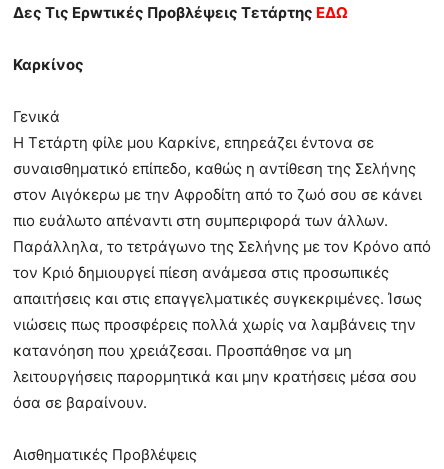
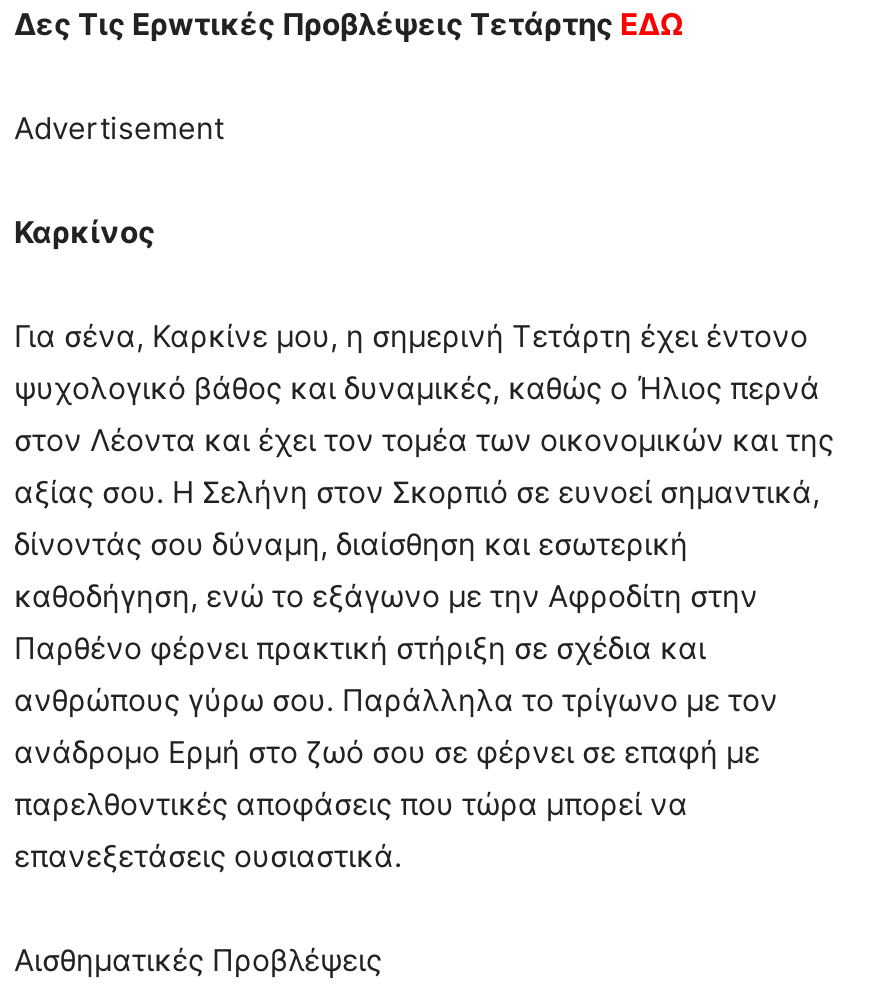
none -> [14,110,224,148] Advertisement
moved [13,55,84,74] -> [14,214,156,252]: Καρκίνος
[13,107,431,412] Γενικά | Η Τετάρτη φίλε μου Καρκίνε, επηρεάζει έντονα σε | συναισθηματικό επίπεδο, καθώς η αντίθεση της Σελήνης | στον Αιγόκερω με την Αφροδίτη από το ζωό σου σε κάνει | πιο ευάλωτο απέναντι στη συμπεριφορά των άλλων. | Παράλληλα, το τετράγωνο της Σελήνης με τον Κρόνο από | τον Κριό δημιουργεί πίεση ανάμεσα στις προσωπικές | απαιτήσεις και στις επαγγελματικές συγκεκριμένες. Ίσως | νιώσεις πως προσφέρεις πολλά χωρίς να λαμβάνεις την | κατανόηση που χρειάζεσαι. Προσπάθησε να μη | λειτουργήσεις παρορμητικά και μην κρατήσεις μέσα σου | όσα σε βαραίνουν. -> [14,318,834,876] Για σένα, Καρκίνε μου, η σημερινή Τετάρτη έχει έντονο | ψυχολογικό βάθος και δυναμικές, καθώς ο Ήλιος περνά | στον Λέοντα και έχει τον τομέα των οικονομικών και της | αξίας σου. Η Σελήνη στον Σκορπιό σε ευνοεί σημαντικά, | δίνοντάς σου δύναμη, διαίσθηση και εσωτερική | καθοδήγηση, ενώ το εξάγωνο με την Αφροδίτη στην | Παρθένο φέρνει πρακτική στήριξη σε σχέδια και | ανθρώπους γύρω σου. Παράλληλα το τρίγωνο με τον | ανάδρομο Ερμή στο ζωό σου σε φέρνει σε επαφή με | παρελθοντικές αποφάσεις που τώρα μπορεί να | επανεξετάσεις ουσιαστικά.

